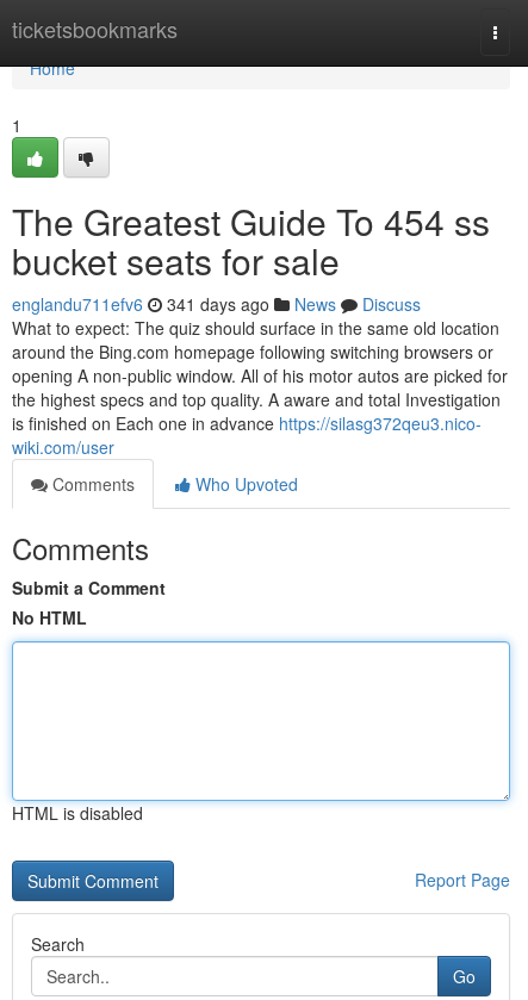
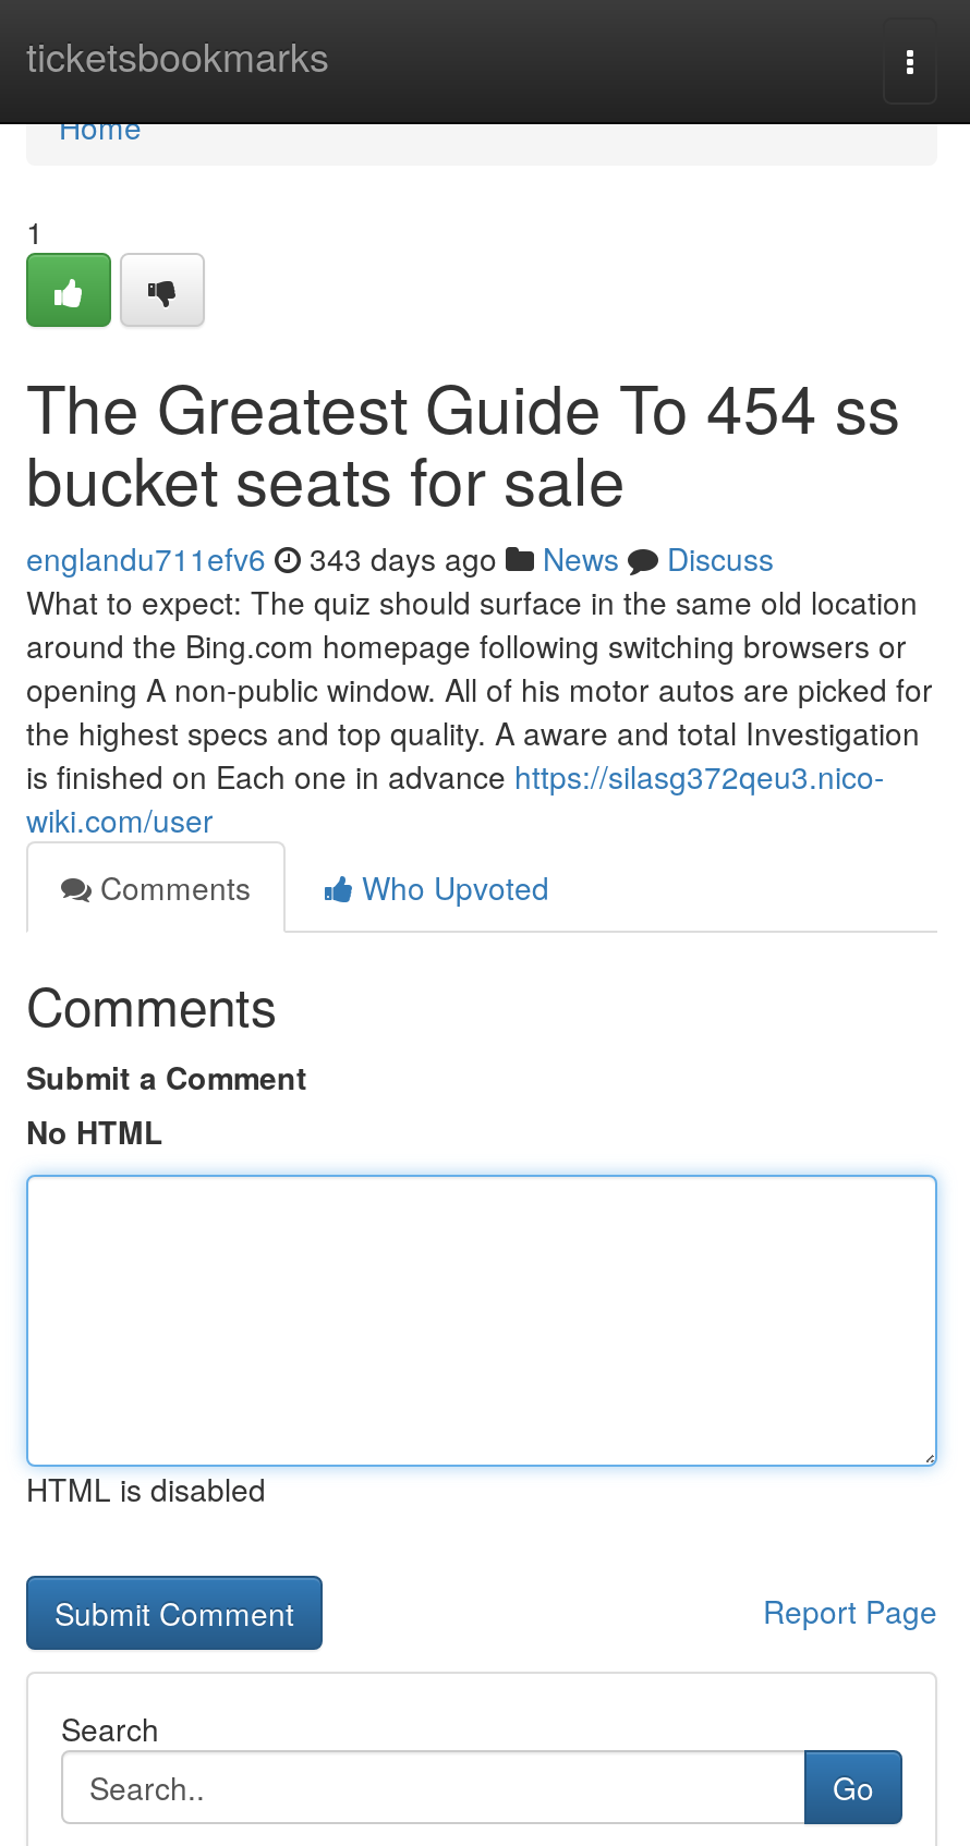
[12,292,421,316] englandu711efv6 341 days ago News Discuss -> [26,536,774,580] englandu711efv6 343 days ago News Discuss

